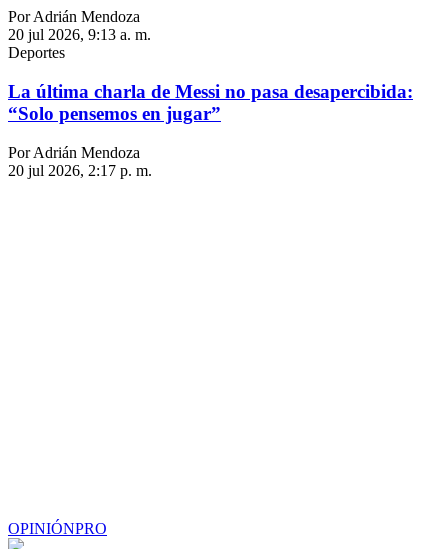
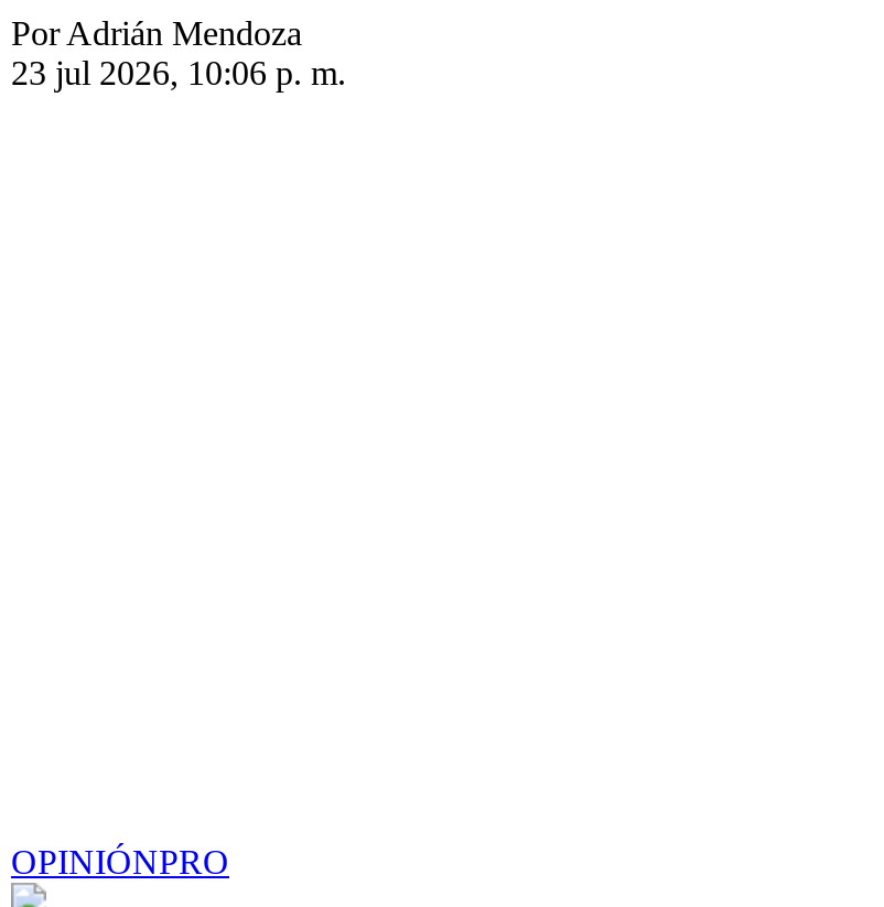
[8,26,413,179] 20 jul 2026, 9:13 a. m. | Deportes | La última charla de Messi no pasa desapercibida: | “Solo pensemos en jugar” | Por Adrián Mendoza | 20 jul 2026, 2:17 p. m. -> [11,54,346,91] 23 jul 2026, 10:06 p. m.

